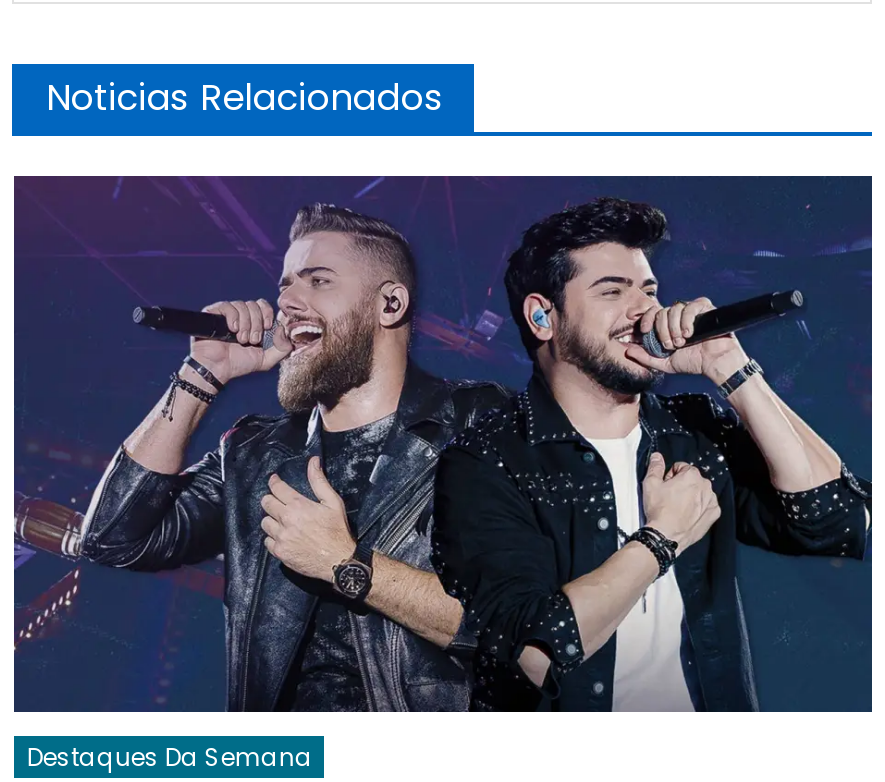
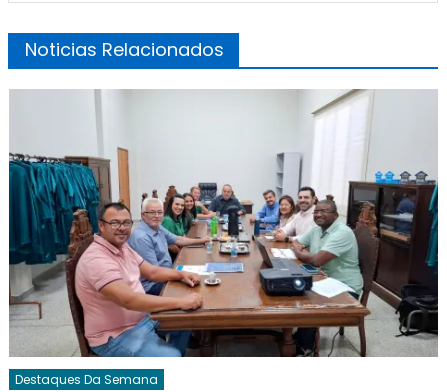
[12,174,874,714] [image] -> [9,88,439,358] [image]

